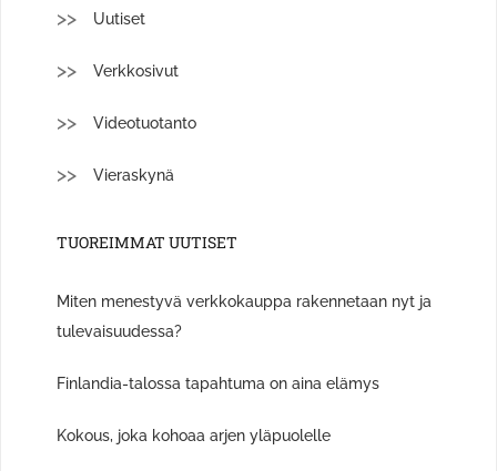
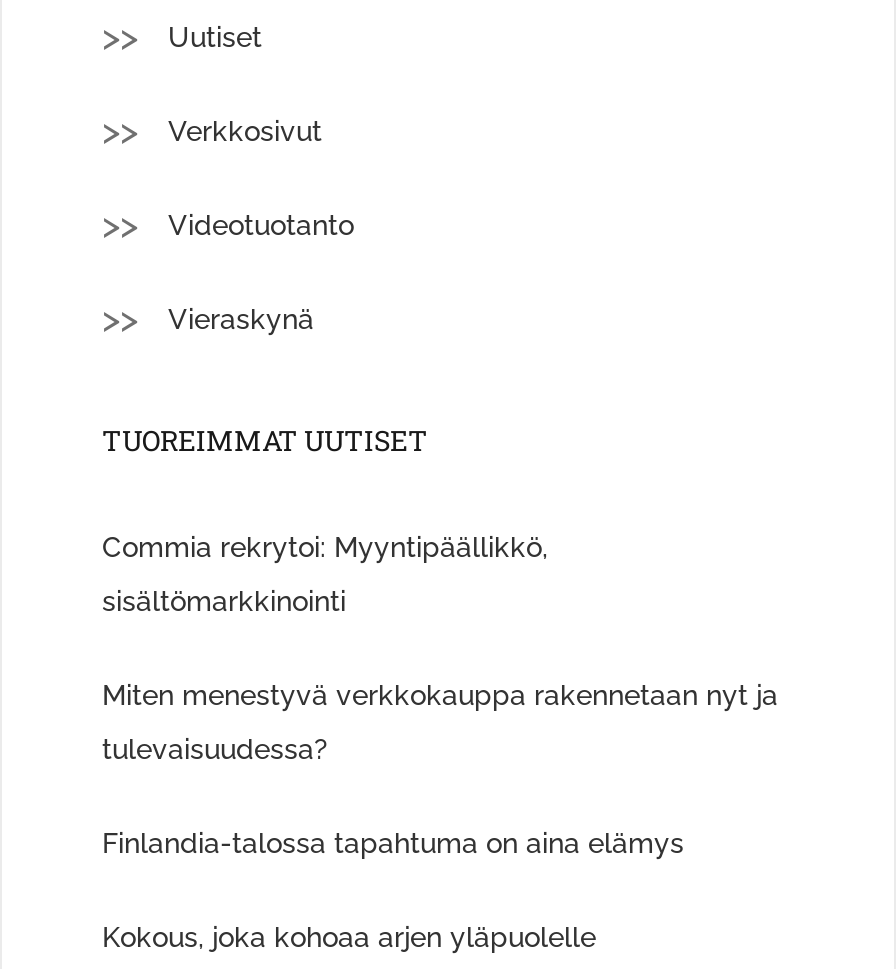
none -> [102,532,548,618] Commia rekrytoi: Myyntipäällikkö, | sisältömarkkinointi

